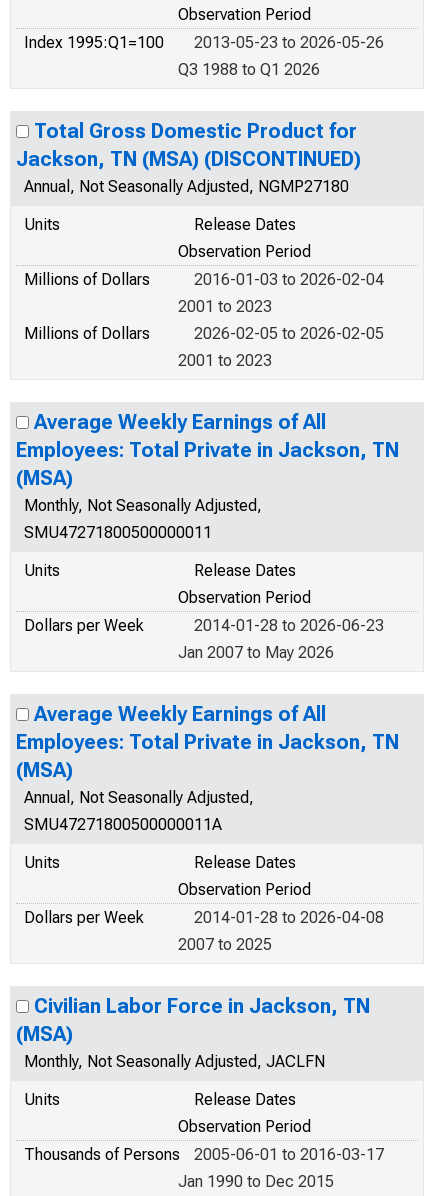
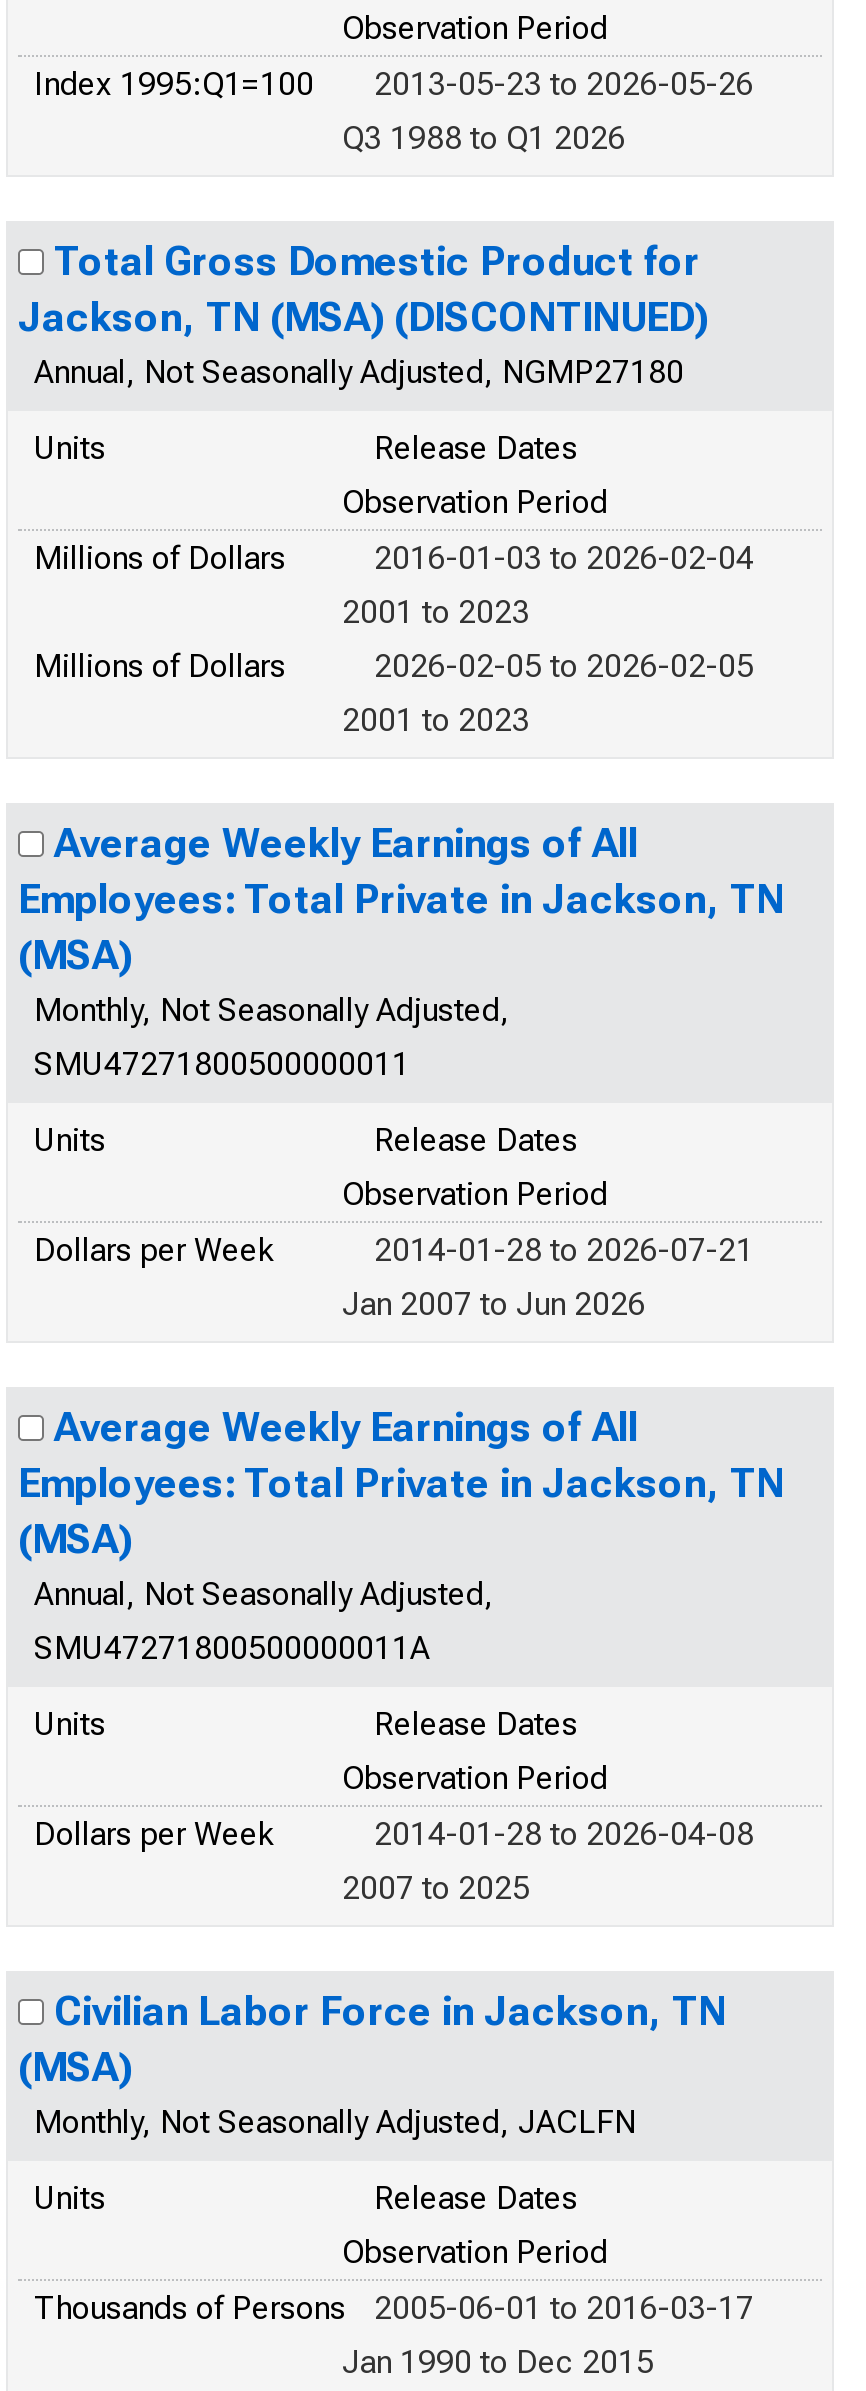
[194,616,384,635] 2014-01-28 to 2026-06-23 -> [374,1231,754,1269] 2014-01-28 to 2026-07-21
[178,643,334,662] Jan 2007 to May 2026 -> [342,1285,646,1323] Jan 2007 to Jun 2026

